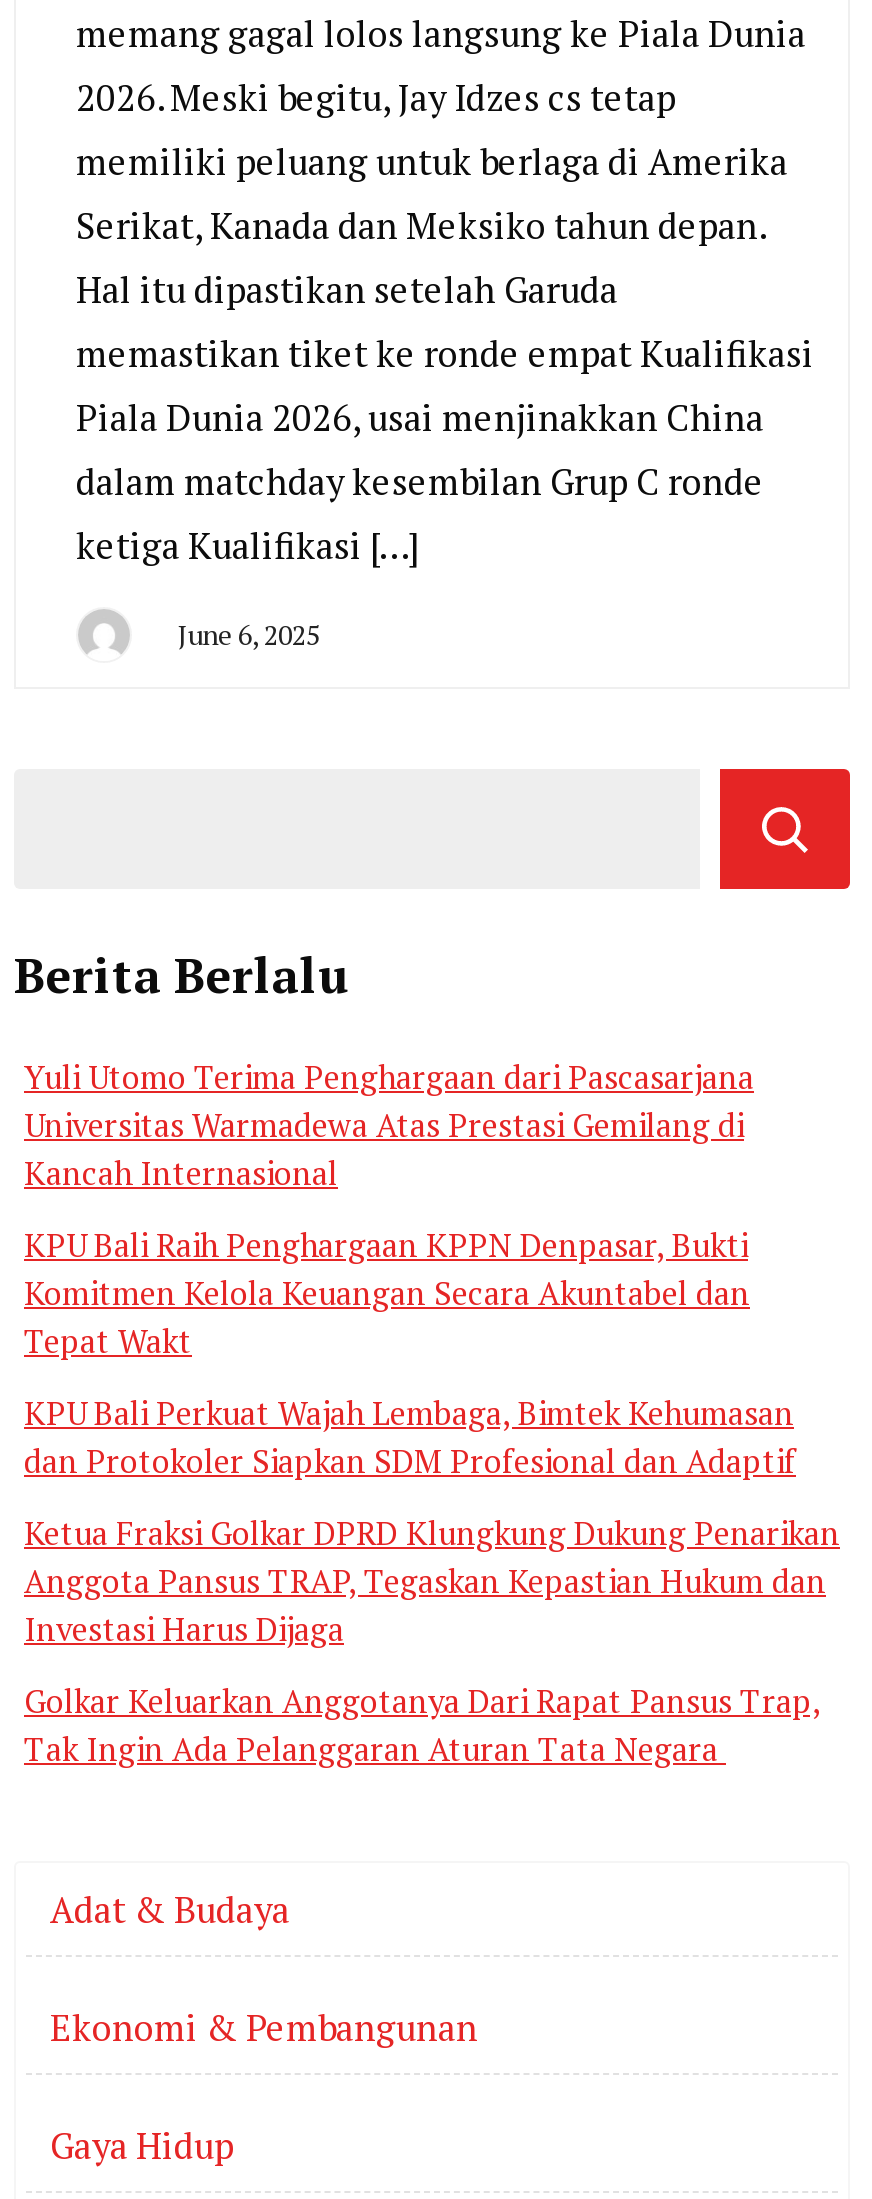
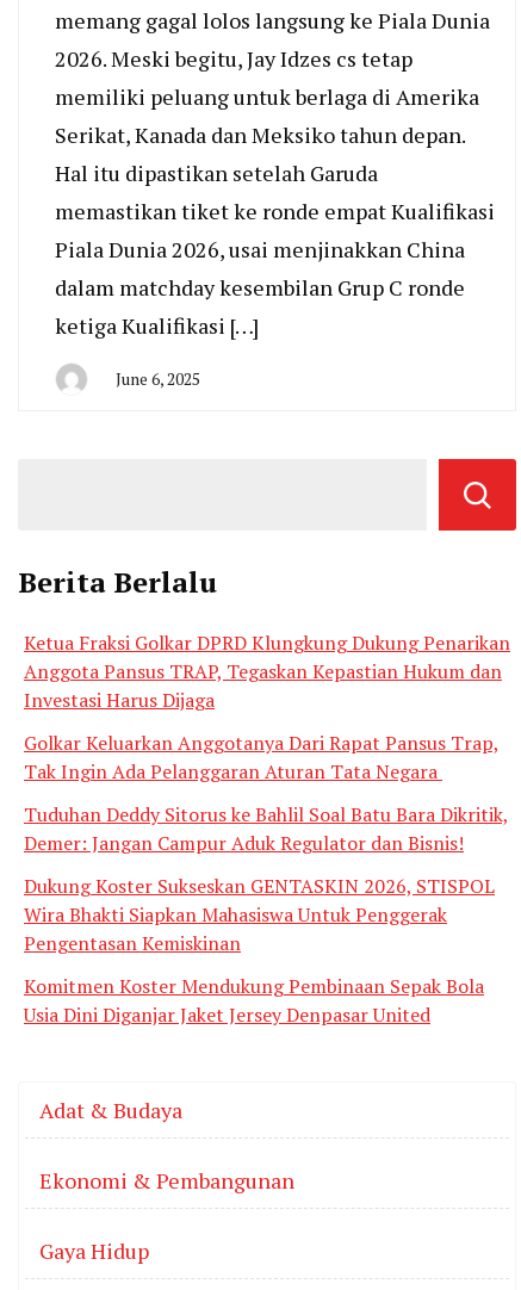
[24,1055,796,1483] Yuli Utomo Terima Penghargaan dari Pascasarjana | Universitas Warmadewa Atas Prestasi Gemilang di | Kancah Internasional | KPU Bali Raih Penghargaan KPPN Denpasar, Bukti | Komitmen Kelola Keuangan Secara Akuntabel dan | Tepat Wakt | KPU Bali Perkuat Wajah Lembaga, Bimtek Kehumasan | dan Protokoler Siapkan SDM Profesional dan Adaptif -> none
moved [24,1511,840,1771] -> [24,630,510,785]: Ketua Fraksi Golkar DPRD Klungkung Dukung Penarikan | Anggota Pansus TRAP, Tegaskan Kepastian Hukum dan | Investasi Harus Dijaga | Golkar Keluarkan Anggotanya Dari Rapat Pansus Trap, | Tak Ingin Ada Pelanggaran Aturan Tata Negara
none -> [24,801,509,1028] Tuduhan Deddy Sitorus ke Bahlil Soal Batu Bara Dikritik, | Demer: Jangan Campur Aduk Regulator dan Bisnis! | Dukung Koster Sukseskan GENTASKIN 2026, STISPOL | Wira Bhakti Siapkan Mahasiswa Untuk Penggerak | Pengentasan Kemiskinan | Komitmen Koster Mendukung Pembinaan Sepak Bola | Usia Dini Diganjar Jaket Jersey Denpasar United

